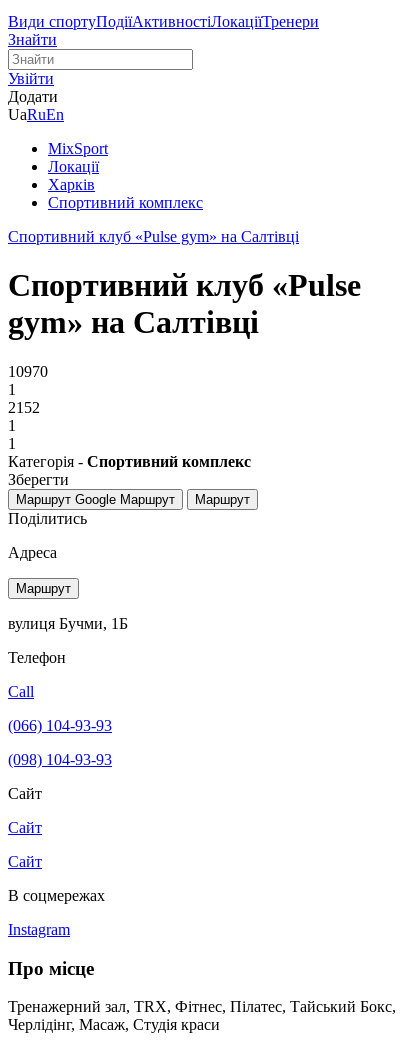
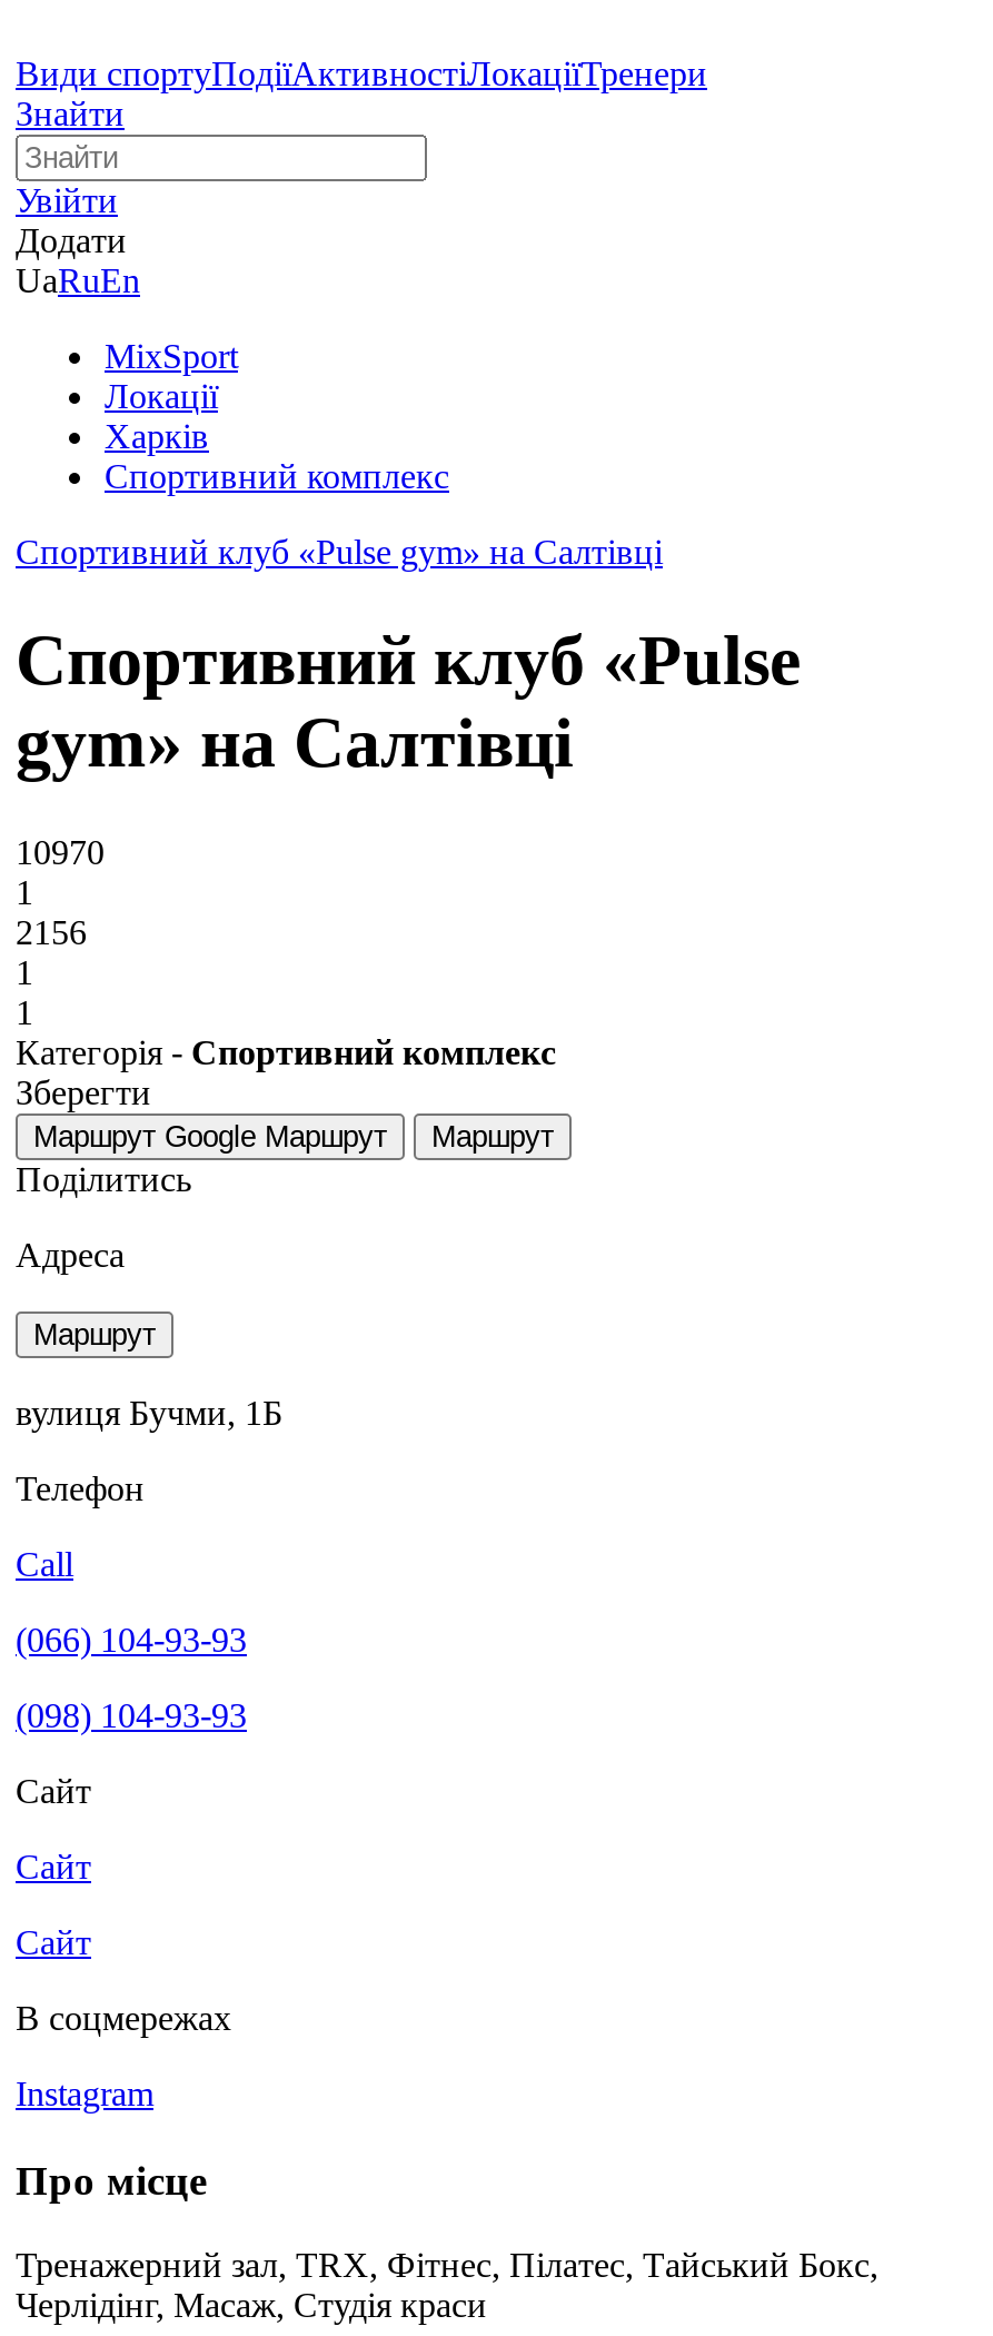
[8,399,40,416] 2152 -> [16,913,87,951] 2156

